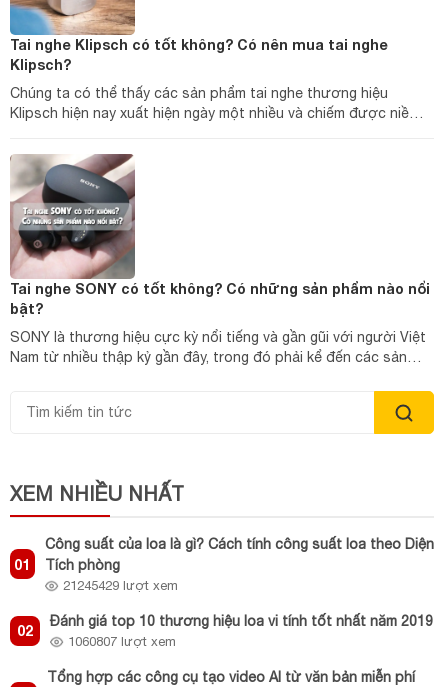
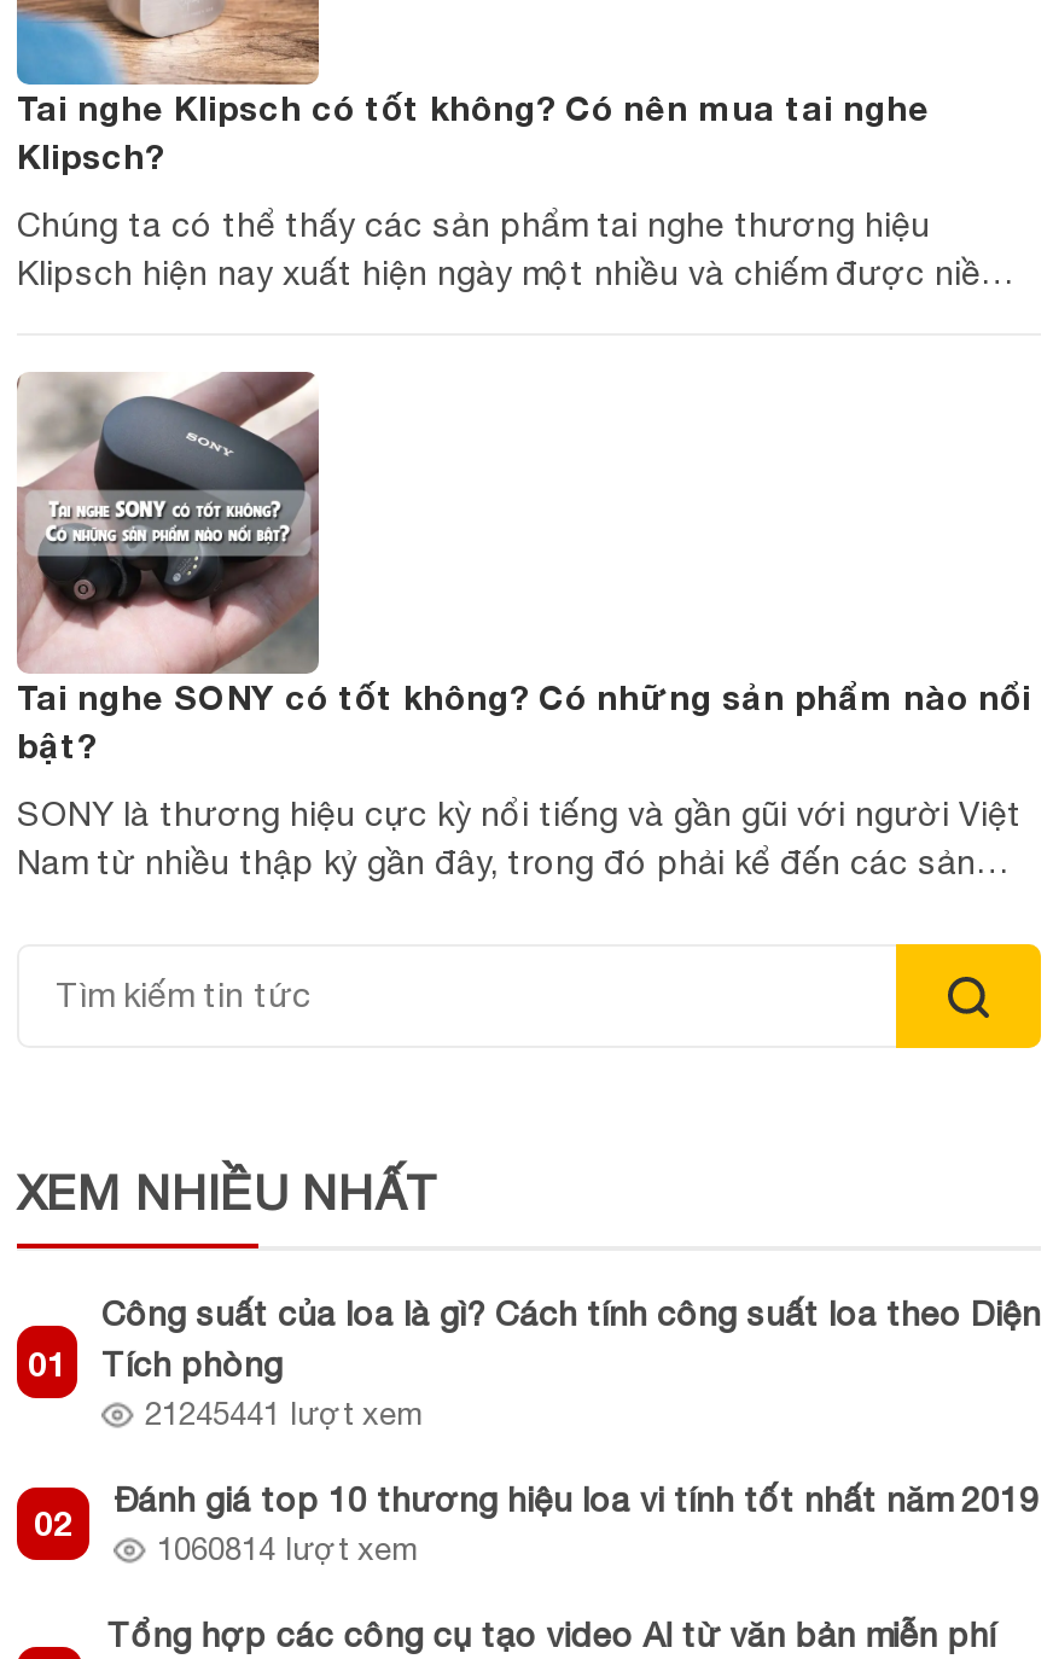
[63,578,178,593] 21245429 lượt xem -> [145,1395,422,1431] 21245441 lượt xem
[68,634,176,649] 1060807 lượt xem -> [157,1530,418,1566] 1060814 lượt xem

